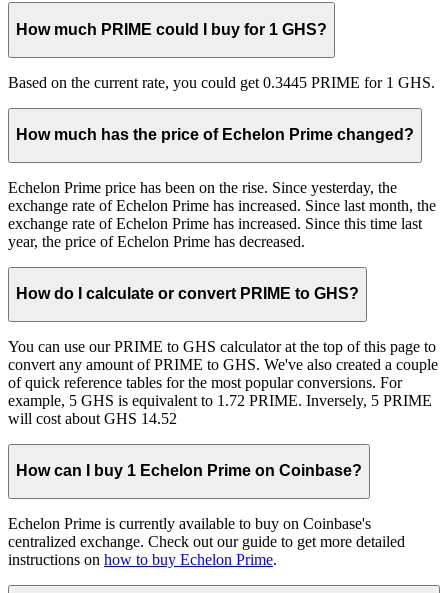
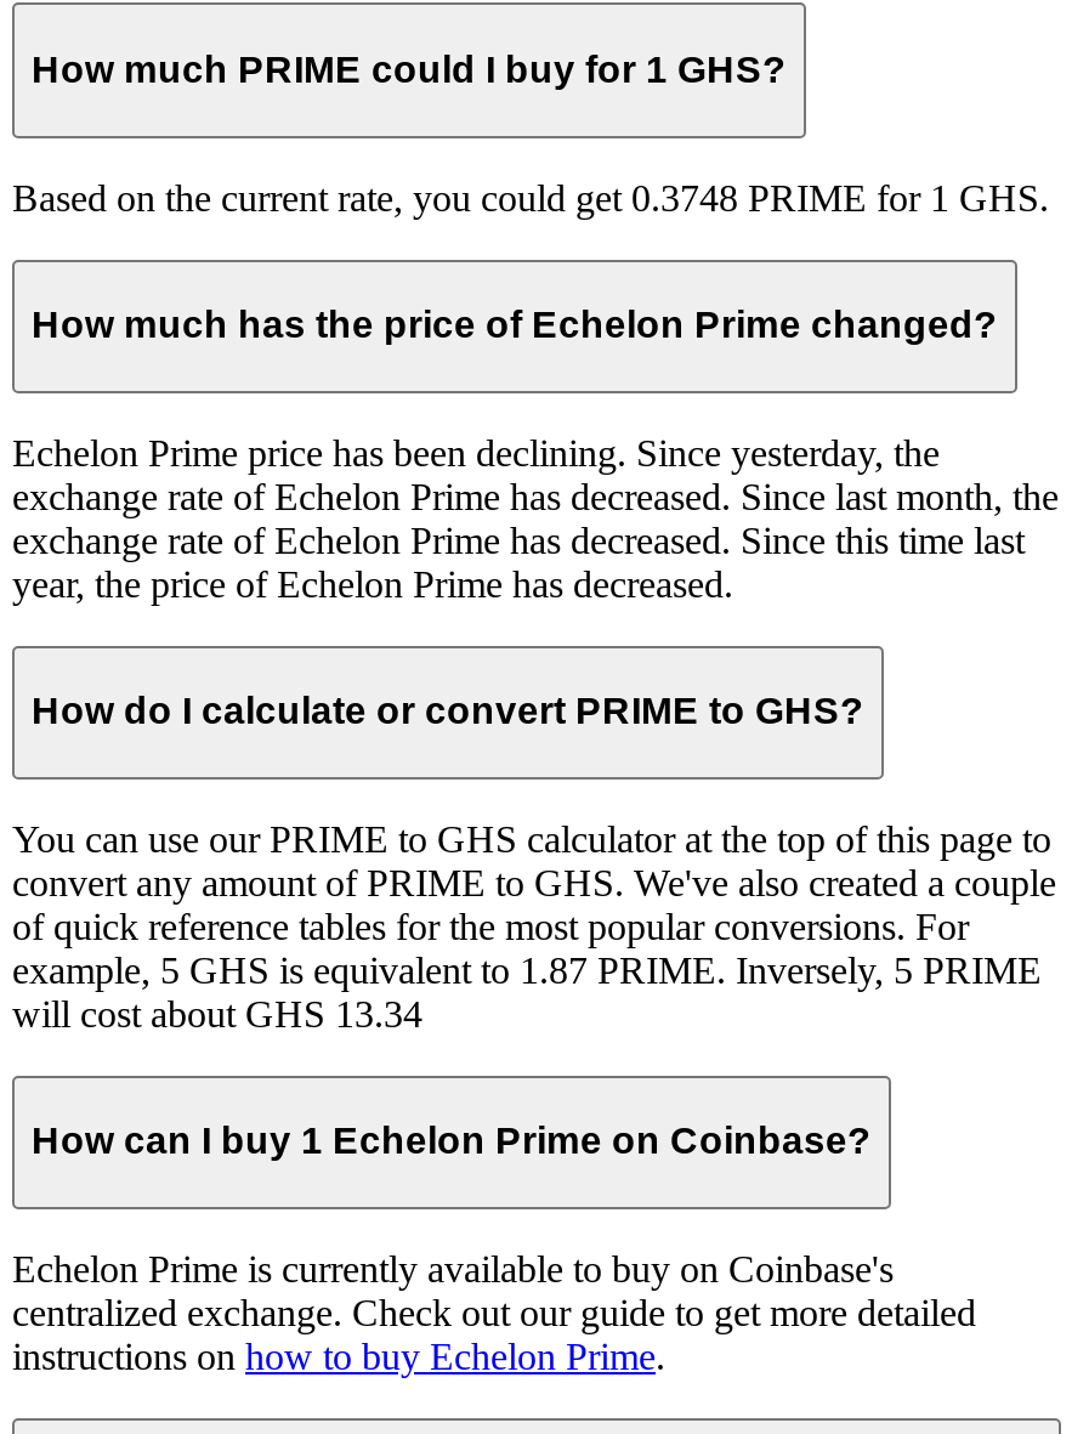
[8,73,435,90] Based on the current rate, you could get 0.3445 PRIME for 1 GHS. -> [12,176,1049,217] Based on the current rate, you could get 0.3748 PRIME for 1 GHS.
[8,179,436,232] Echelon Prime price has been on the rise. Since yesterday, the | exchange rate of Echelon Prime has increased. Since last month, the | exchange rate of Echelon Prime has increased. Since this time last -> [12,432,1059,560] Echelon Prime price has been declining. Since yesterday, the | exchange rate of Echelon Prime has decreased. Since last month, the | exchange rate of Echelon Prime has decreased. Since this time last
[8,392,432,409] example, 5 GHS is equivalent to 1.72 PRIME. Inversely, 5 PRIME -> [12,949,1042,991] example, 5 GHS is equivalent to 1.87 PRIME. Inversely, 5 PRIME
[8,410,177,427] will cost about GHS 14.52 -> [12,993,422,1034] will cost about GHS 13.34

